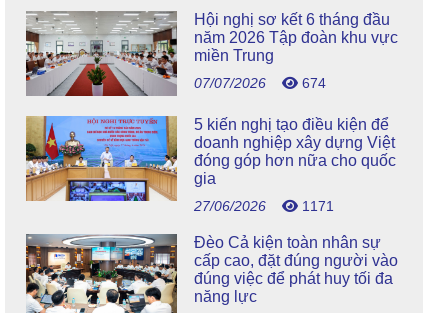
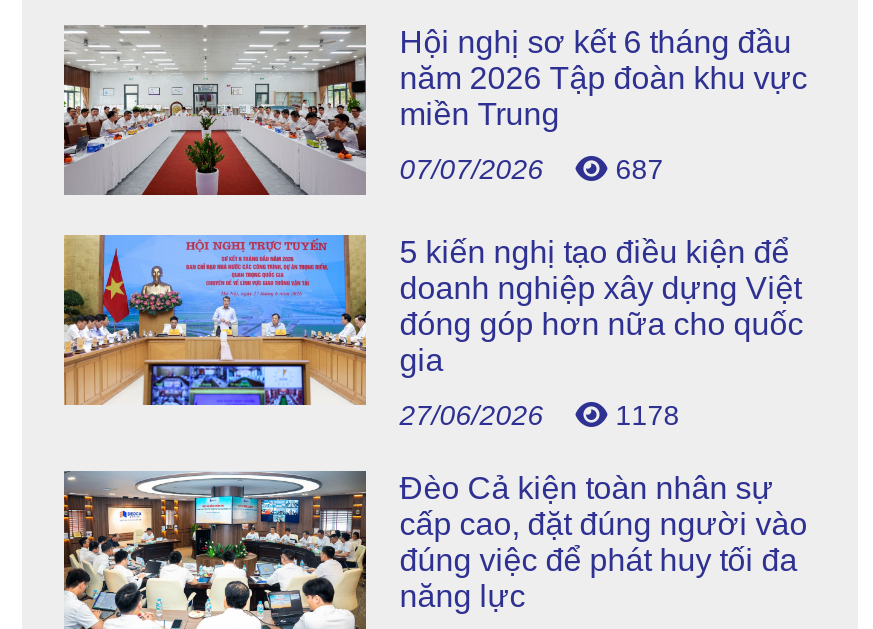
[194,75,326,91] 07/07/2026 674 -> [400,152,664,184] 07/07/2026 687
[194,198,334,214] 27/06/2026 1171 -> [400,399,680,431] 27/06/2026 1178

